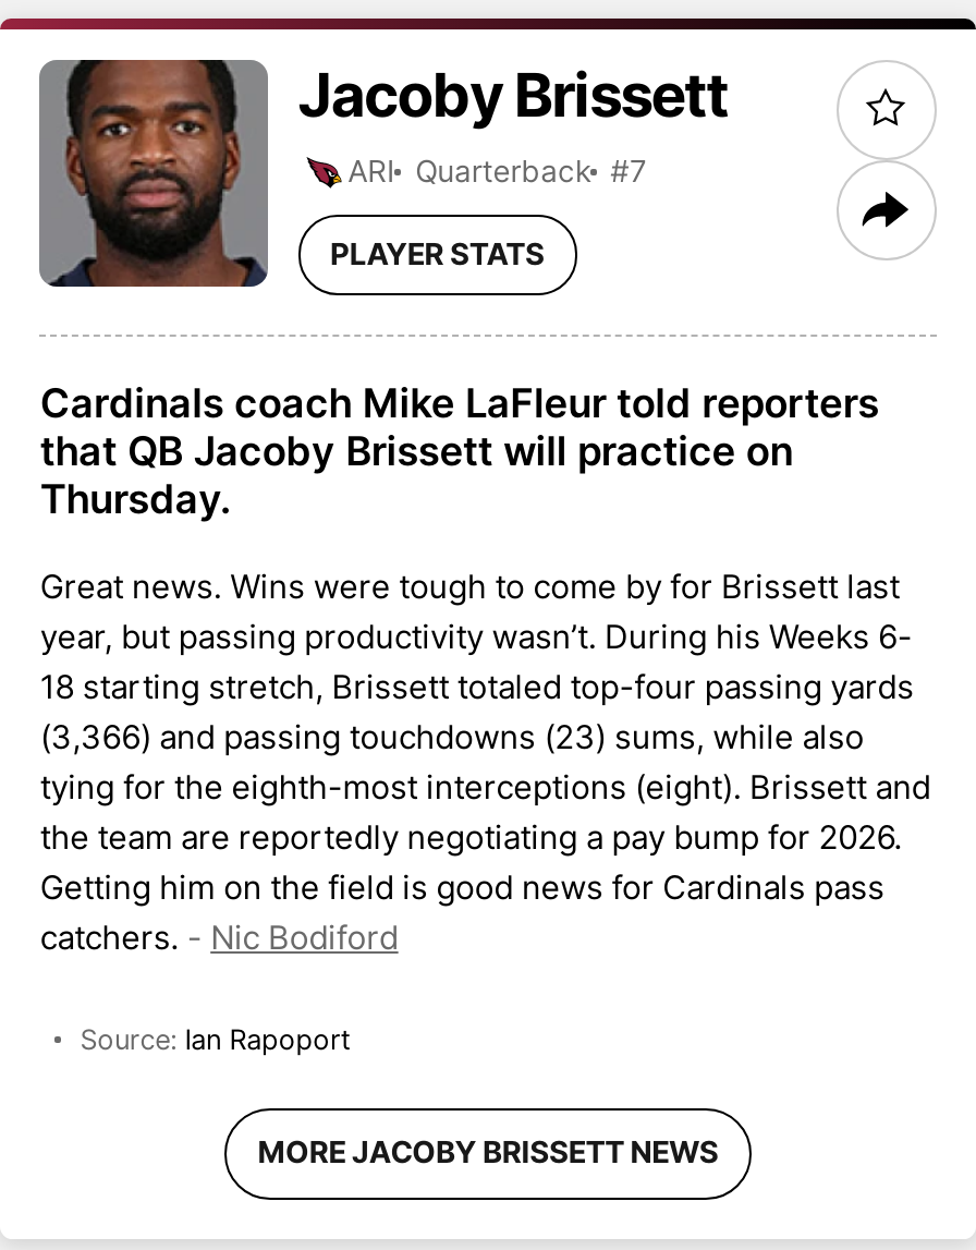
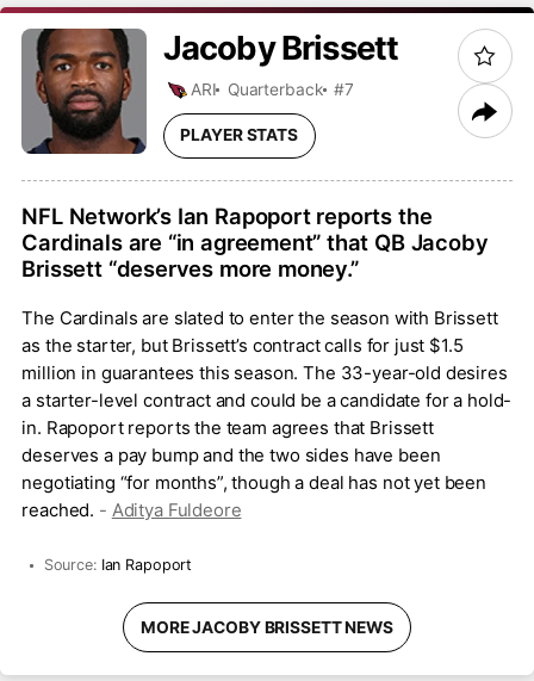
[40,377,879,521] Cardinals coach Mike LaFleur told reporters | that QB Jacoby Brissett will practice on | Thursday. -> [22,203,488,282] NFL Network’s Ian Rapoport reports the | Cardinals are “in agreement” that QB Jacoby | Brissett “deserves more money.”
[40,567,931,957] Great news. Wins were tough to come by for Brissett last | year, but passing productivity wasn’t. During his Weeks 6- | 18 starting stretch, Brissett totaled top-four passing yards | (3,366) and passing touchdowns (23) sums, while also | tying for the eighth-most interceptions (eight). Brissett and | the team are reportedly negotiating a pay bump for 2026. | Getting him on the field is good news for Cardinals pass | catchers. - Nic Bodiford -> [22,307,512,521] The Cardinals are slated to enter the season with Brissett | as the starter, but Brissett’s contract calls for just $1.5 | million in guarantees this season. The 33-year-old desires | a starter-level contract and could be a candidate for a hold- | in. Rapoport reports the team agrees that Brissett | deserves a pay bump and the two sides have been | negotiating “for months”, though a deal has not yet been | reached. - Aditya Fuldeore

